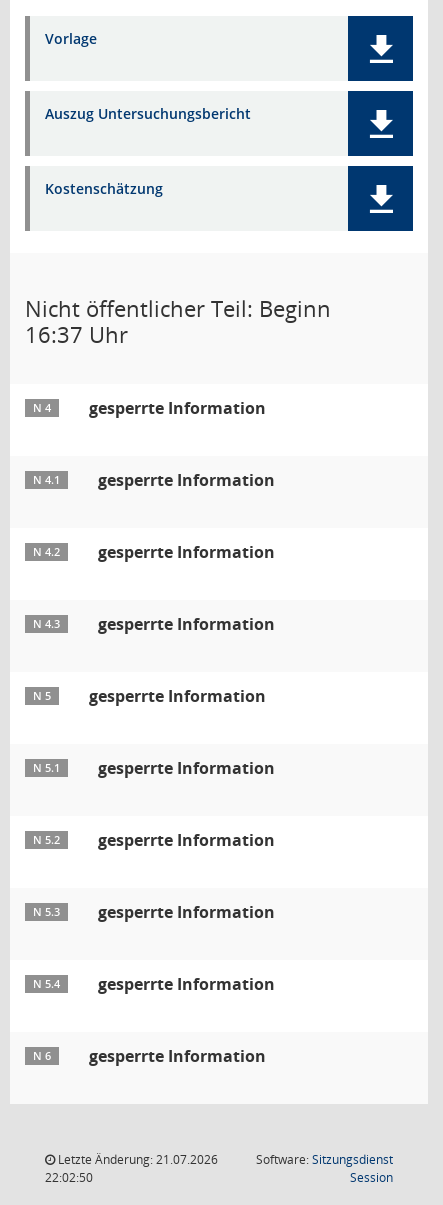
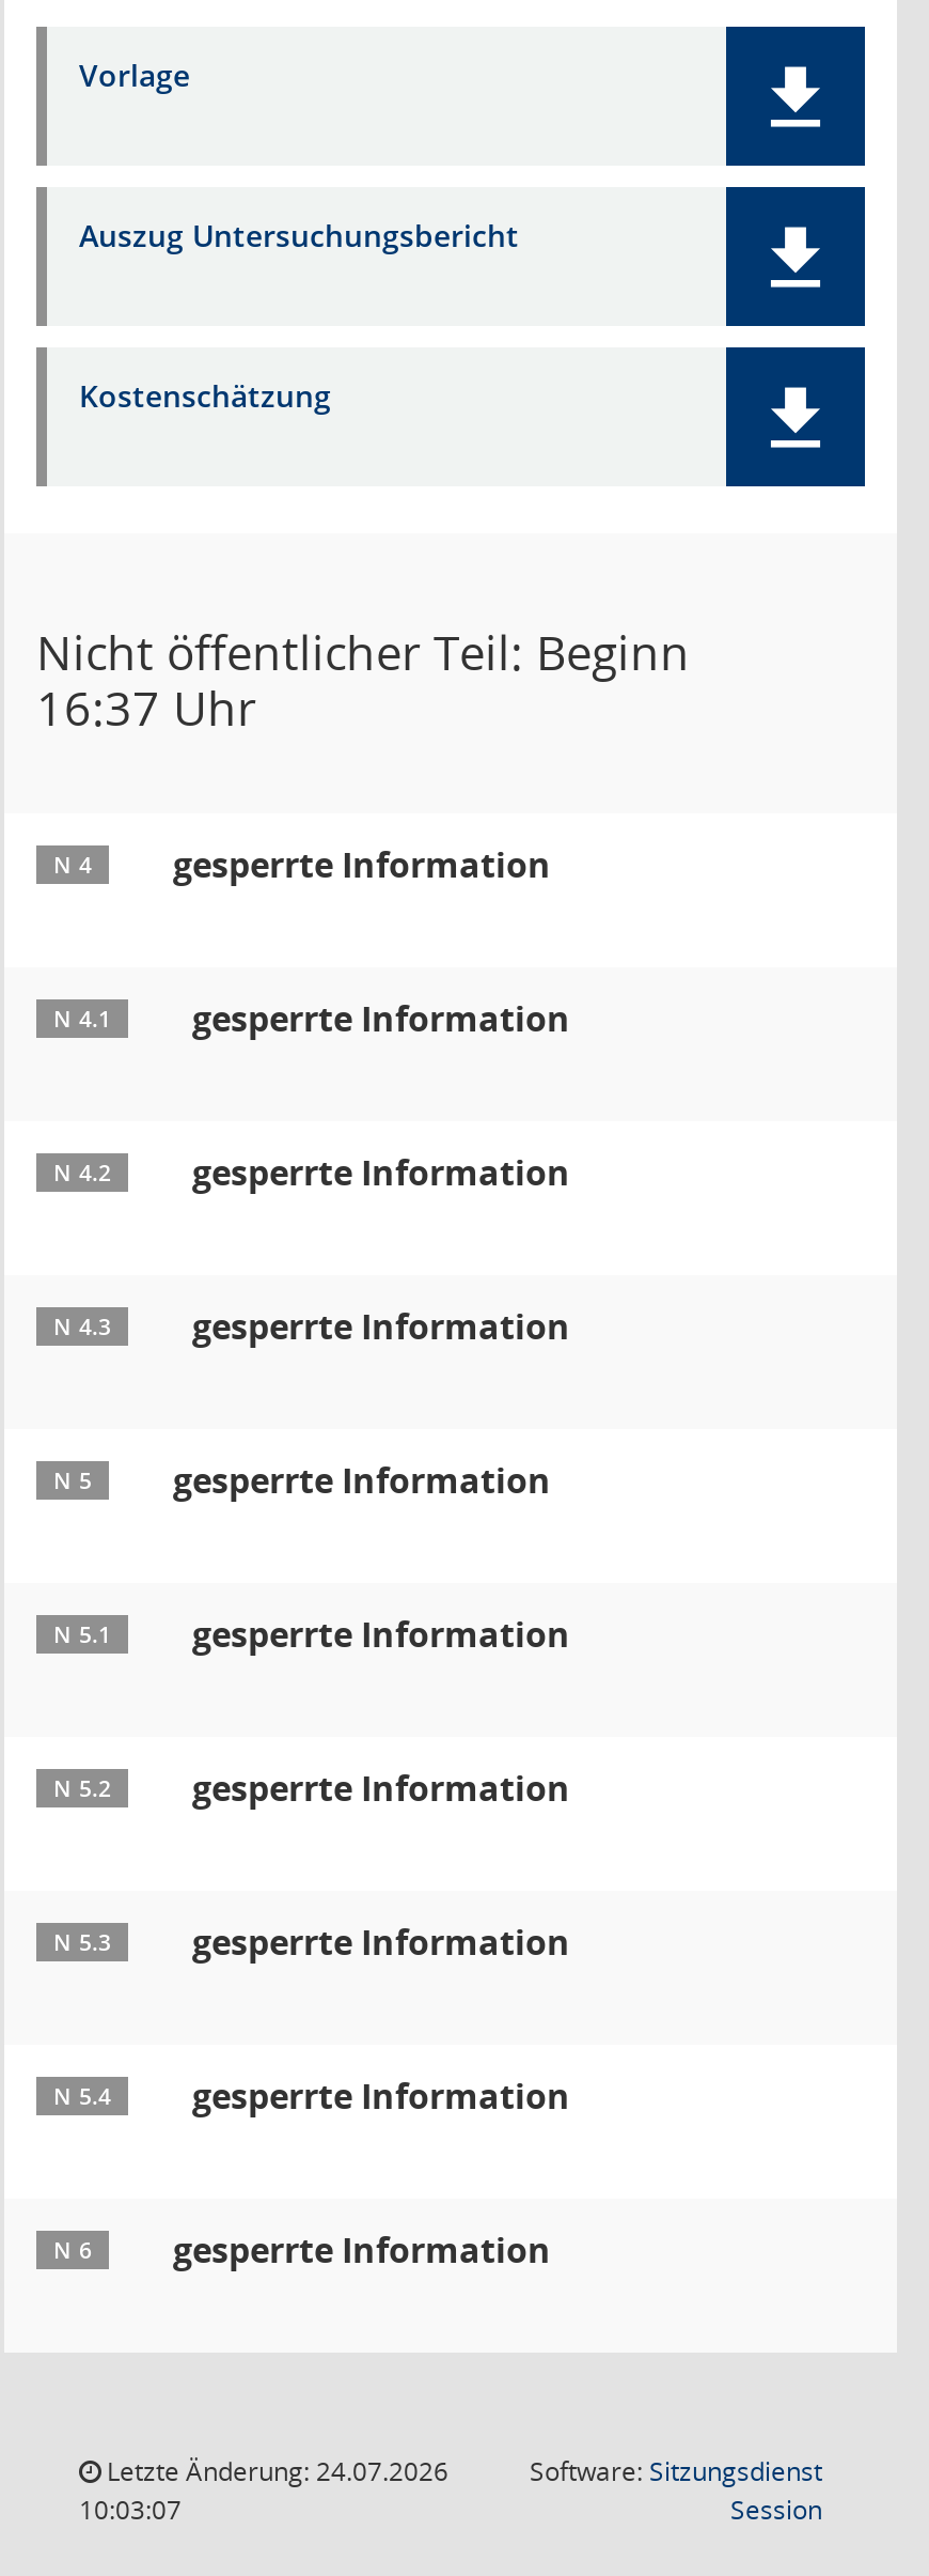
[55,1151,218,1168] Letzte Änderung: 21.07.2026 -> [100,2453,448,2489] Letzte Änderung: 24.07.2026
[45,1169,93,1186] 22:02:50 -> [79,2492,182,2528] 10:03:07

